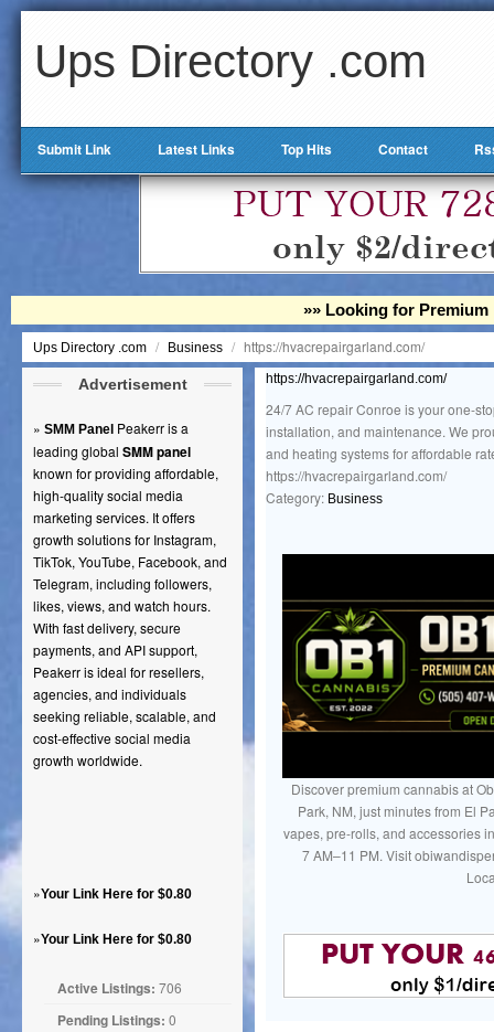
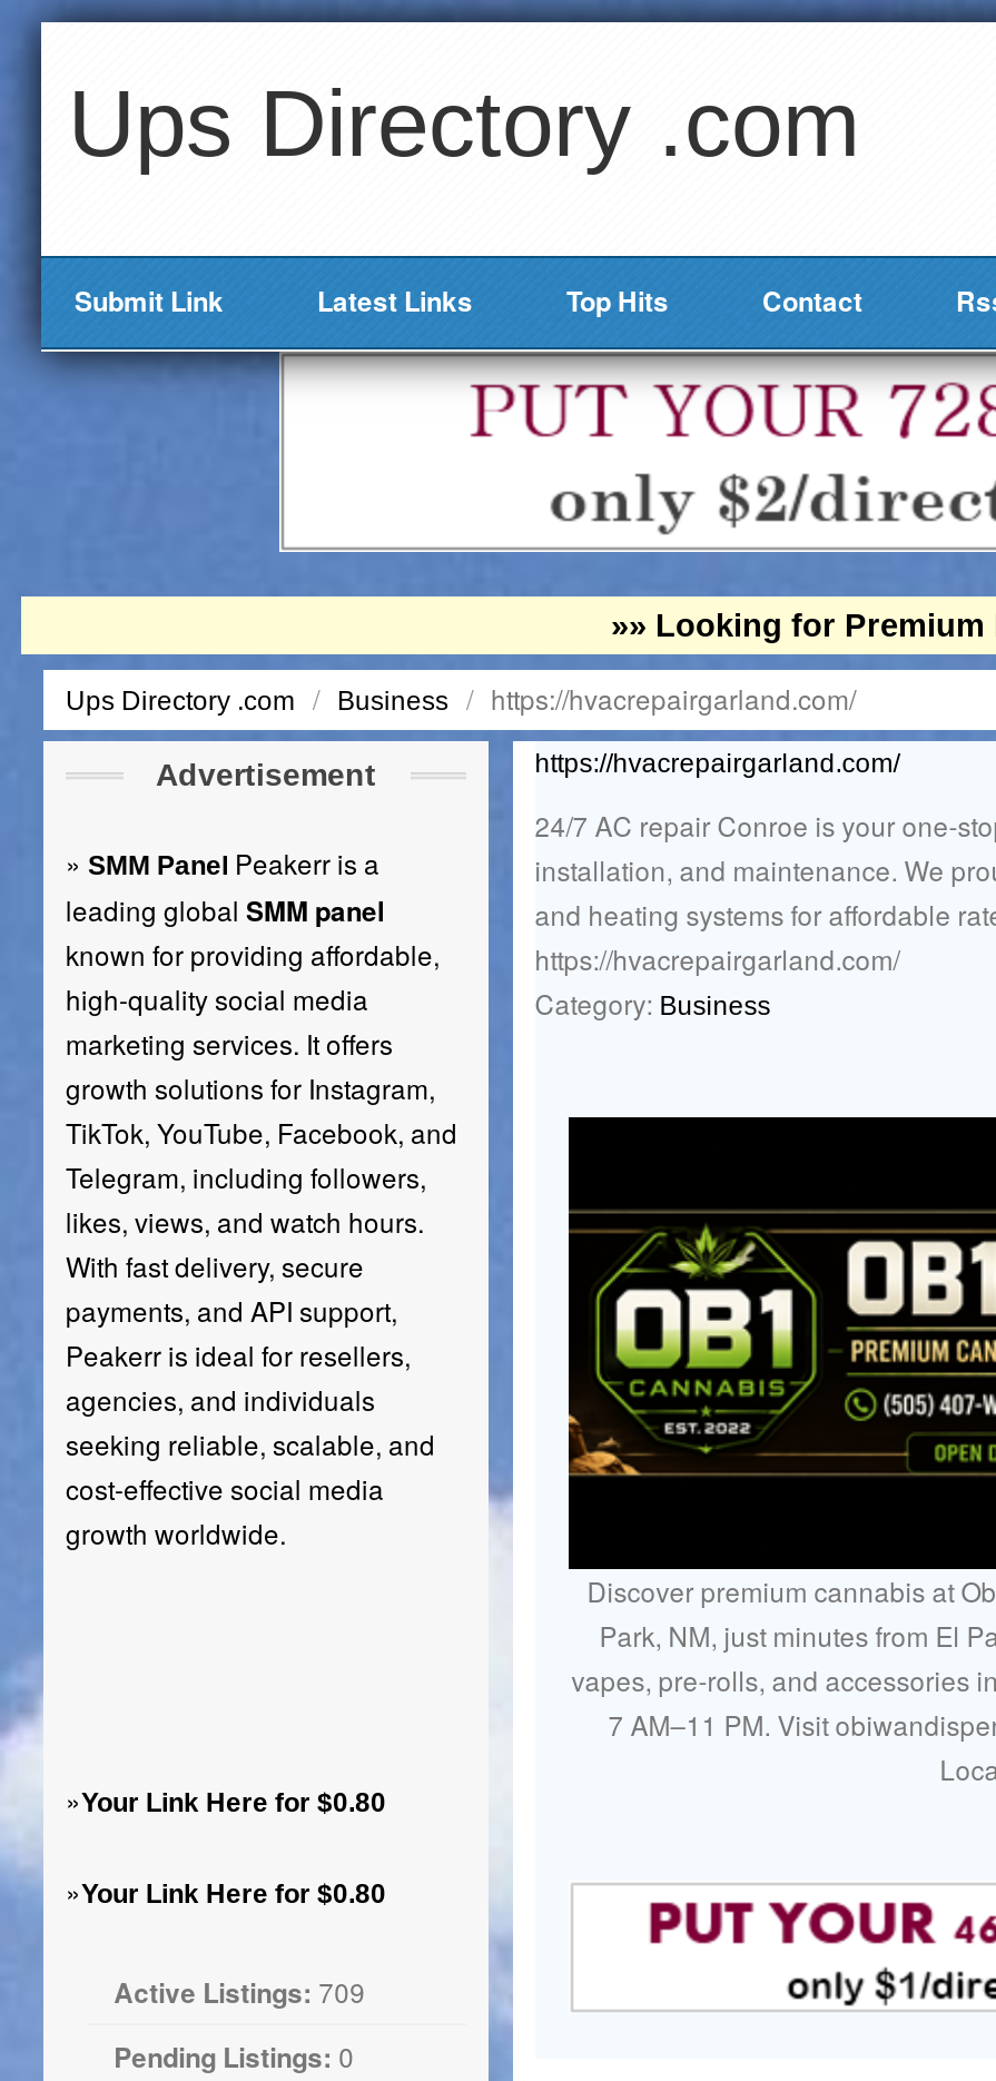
[57,978,182,998] Active Listings: 706 -> [114,1972,365,2012] Active Listings: 709

